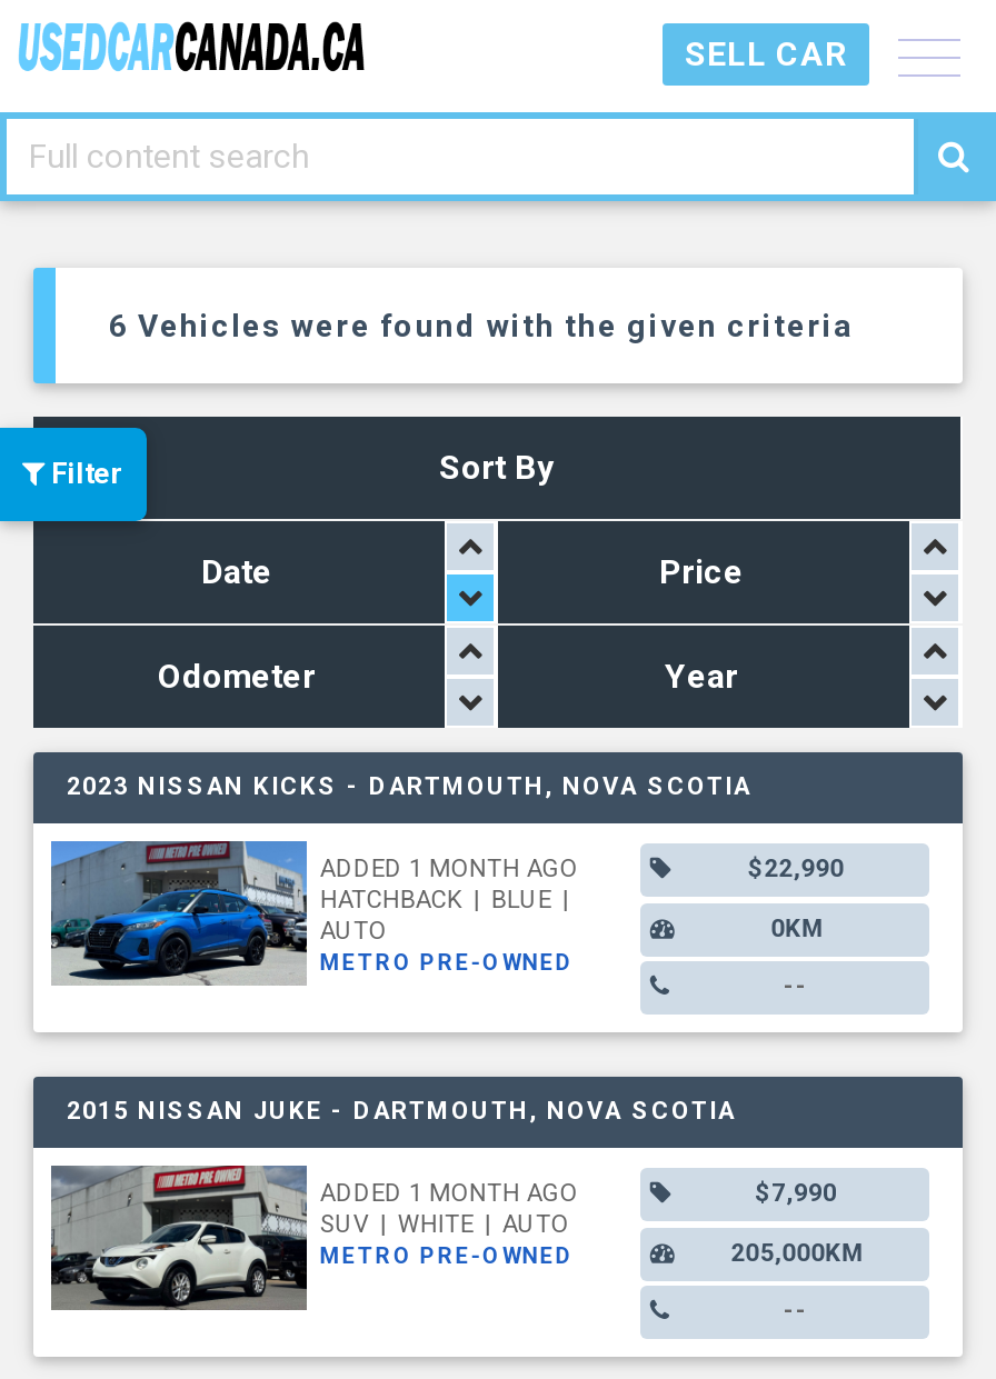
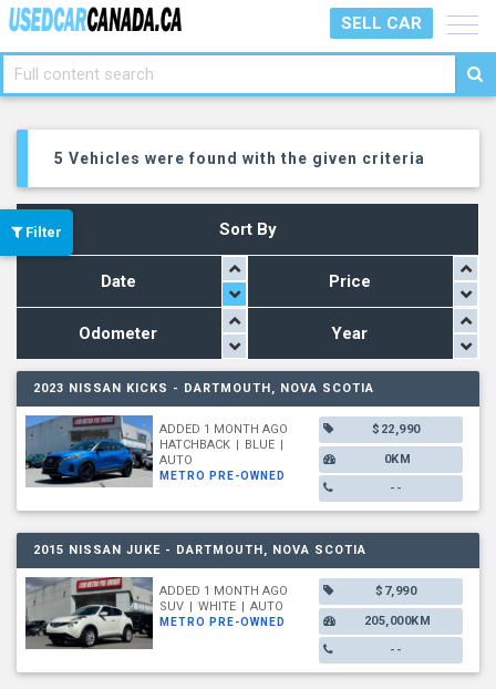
[109,308,854,344] 6 Vehicles were found with the given criteria -> [54,150,425,168] 5 Vehicles were found with the given criteria

